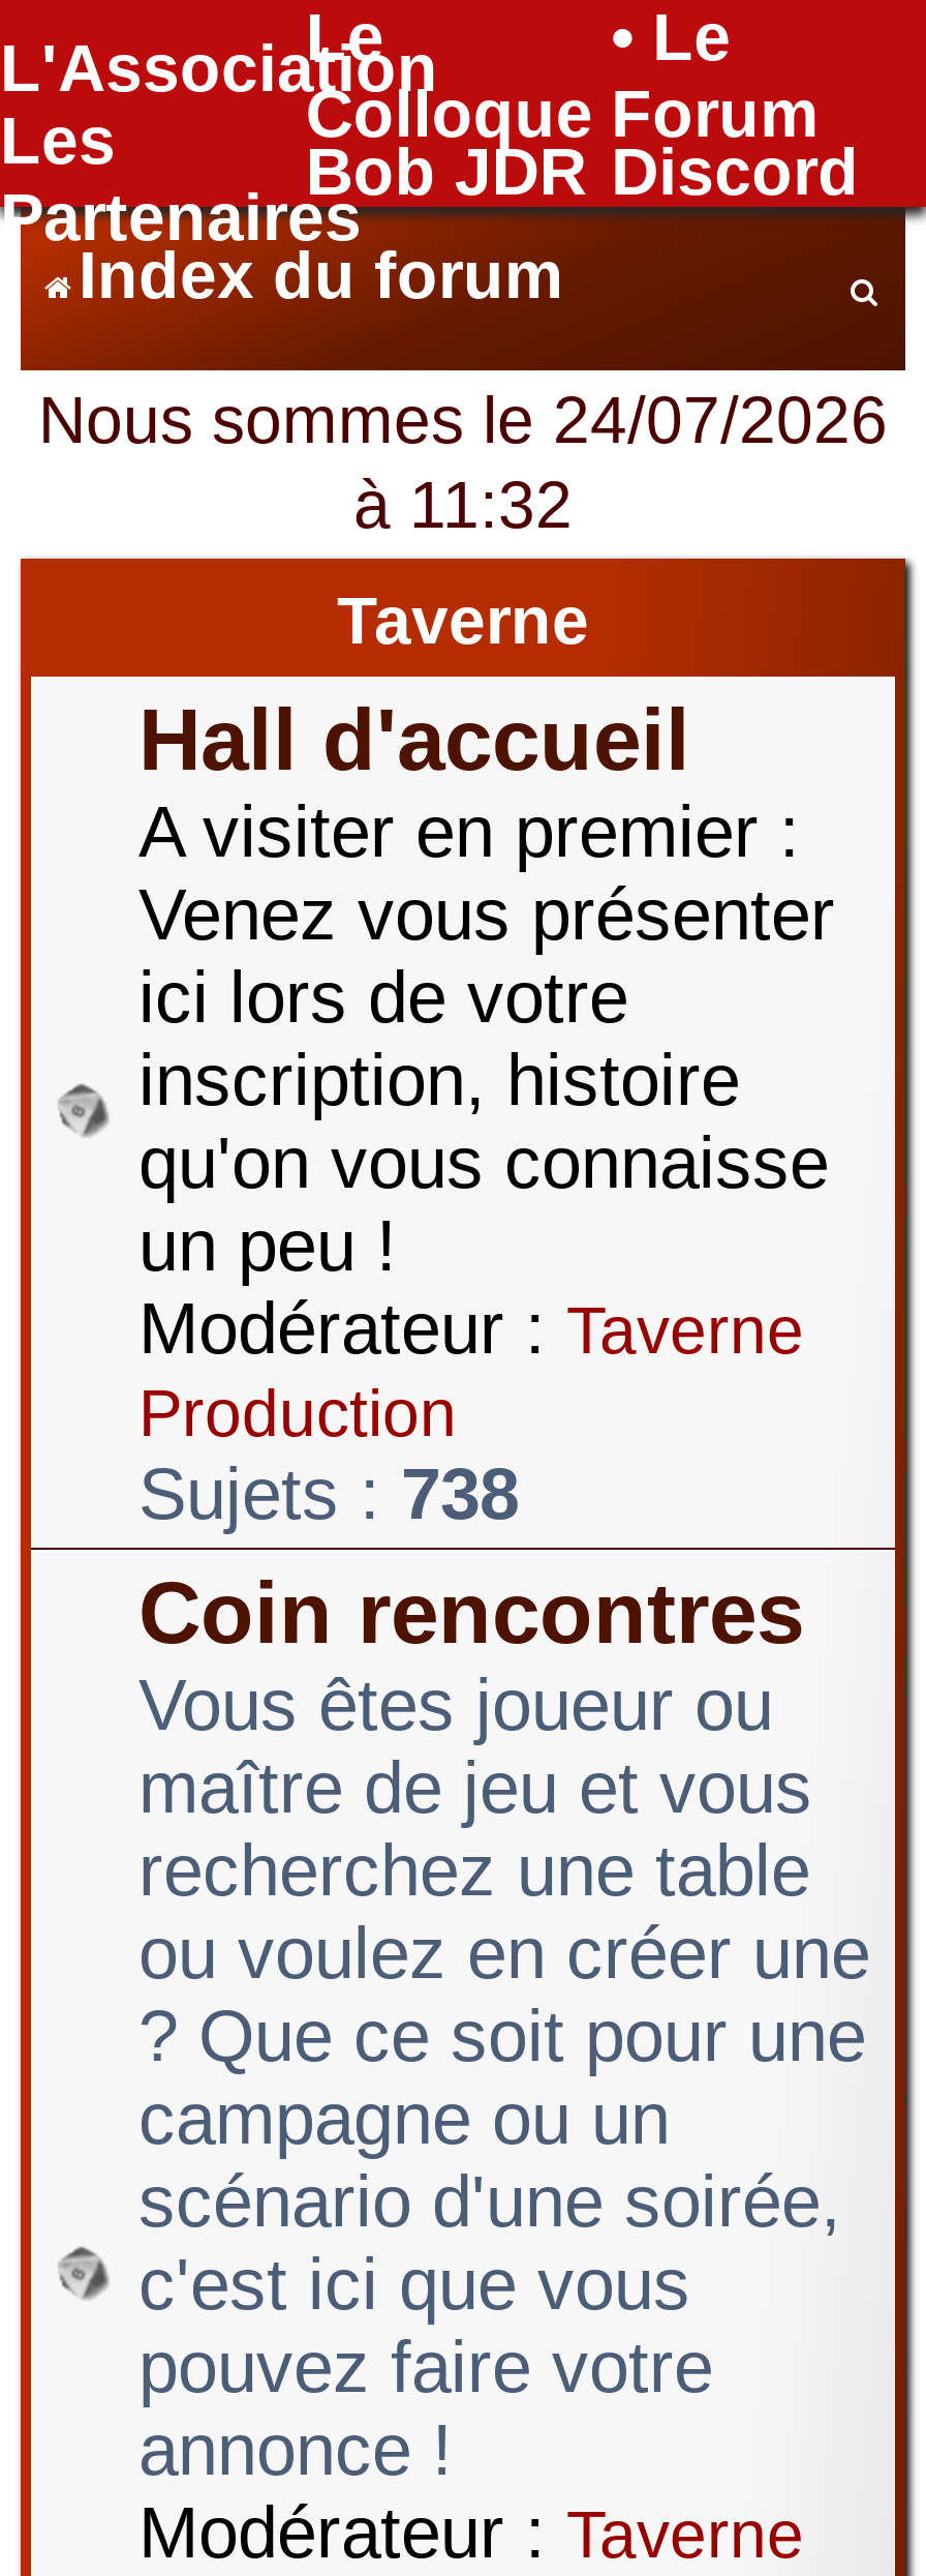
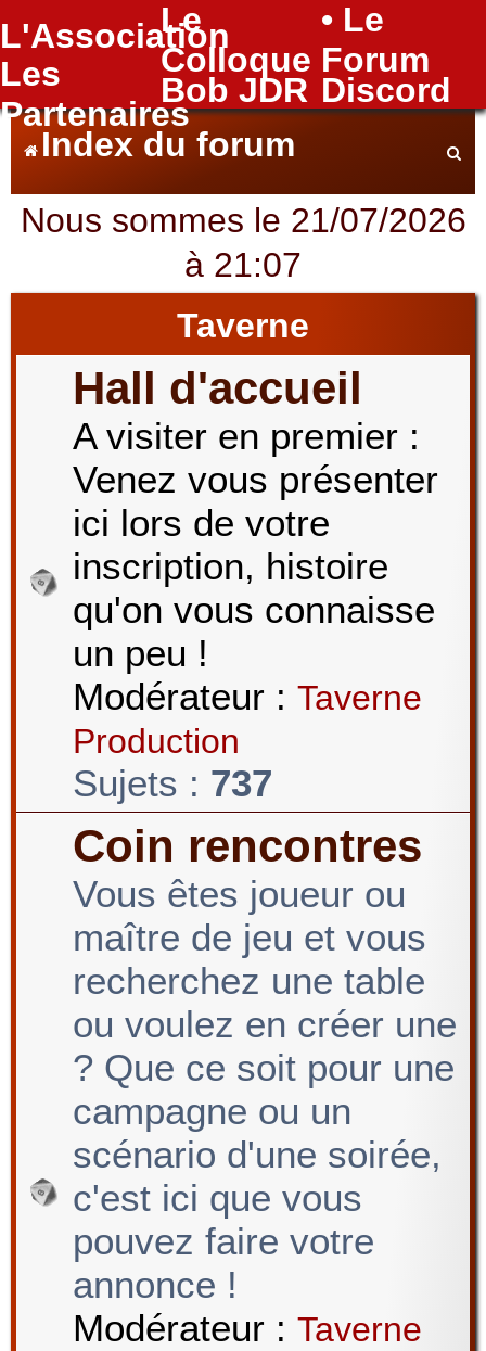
[38,383,888,457] Nous sommes le 24/07/2026 -> [20,201,466,240] Nous sommes le 21/07/2026
[353,468,573,542] à 11:32 -> [184,245,302,284] à 21:07
[138,1452,519,1533] Sujets : 738 -> [73,762,272,804] Sujets : 737

